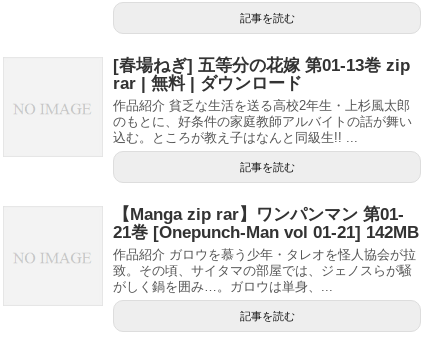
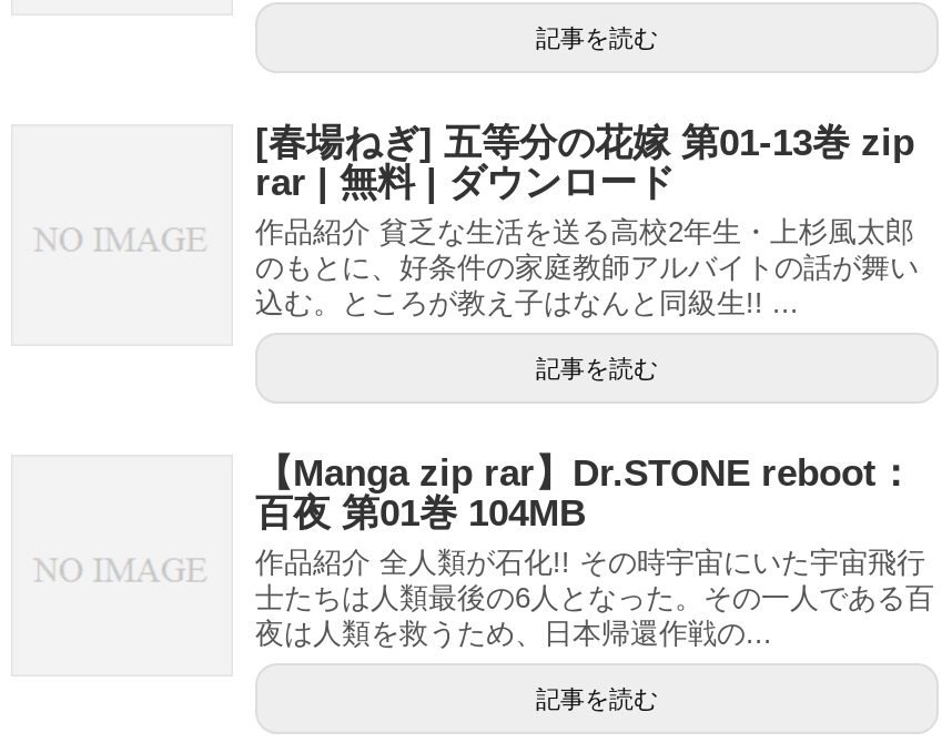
[113,205,419,294] 【Manga zip rar】ワンパンマン 第01- | 21巻 [Onepunch-Man vol 01-21] 142MB | 作品紹介 ガロウを慕う少年・タレオを怪人協会が拉 | 致。その頃、サイタマの部屋では、ジェノスらが騒 | がしく鍋を囲み…。ガロウは単身、... -> [255,452,934,650] 【Manga zip rar】Dr.STONE reboot： | 百夜 第01巻 104MB | 作品紹介 全人類が石化!! その時宇宙にいた宇宙飛行 | 士たちは人類最後の6人となった。その一人である百 | 夜は人類を救うため、日本帰還作戦の...

